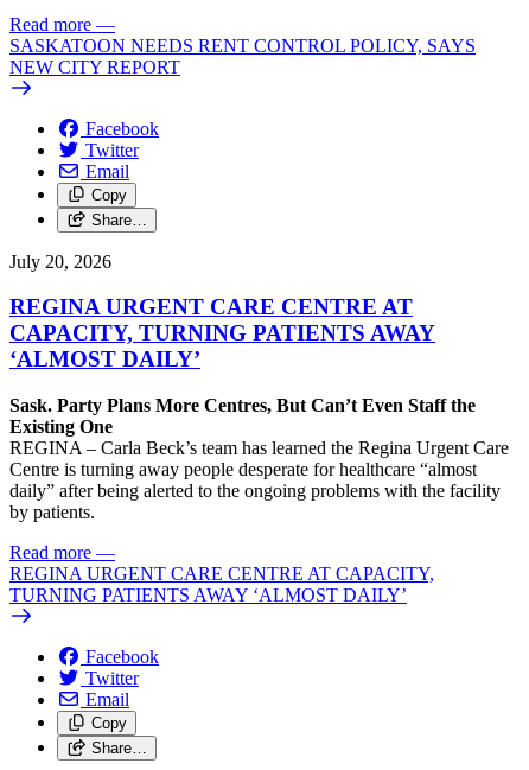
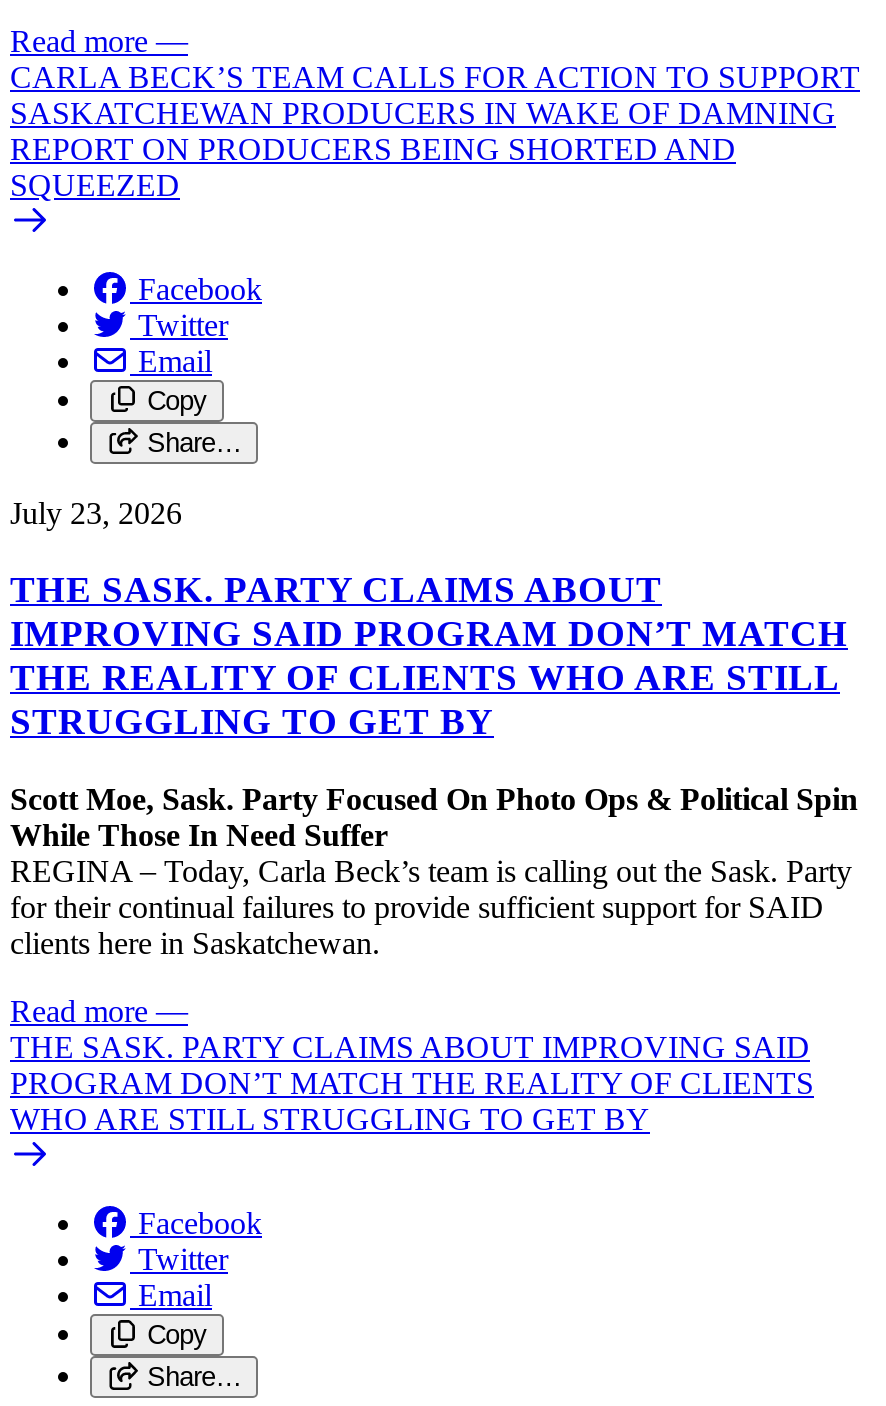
[9,35,476,77] SASKATOON NEEDS RENT CONTROL POLICY, SAYS | NEW CITY REPORT -> [10,59,860,201] CARLA BECK’S TEAM CALLS FOR ACTION TO SUPPORT | SASKATCHEWAN PRODUCERS IN WAKE OF DAMNING | REPORT ON PRODUCERS BEING SHORTED AND | SQUEEZED
[9,251,111,271] July 20, 2026 -> [10,495,182,529] July 23, 2026
[9,295,435,372] REGINA URGENT CARE CENTRE AT | CAPACITY, TURNING PATIENTS AWAY | ‘ALMOST DAILY’ -> [10,569,848,743] THE SASK. PARTY CLAIMS ABOUT | IMPROVING SAID PROGRAM DON’T MATCH | THE REALITY OF CLIENTS WHO ARE STILL | STRUGGLING TO GET BY
[9,395,509,522] Sask. Party Plans More Centres, But Can’t Even Staff the | Existing One | REGINA – Carla Beck’s team has learned the Regina Urgent Care | Centre is turning away people desperate for healthcare “almost | daily” after being alerted to the ongoing problems with the facility | by patients. -> [10,782,858,960] Scott Moe, Sask. Party Focused On Photo Ops & Political Spin | While Those In Need Suffer | REGINA – Today, Carla Beck’s team is calling out the Sask. Party | for their continual failures to provide sufficient support for SAID | clients here in Saskatchewan.
[9,564,434,605] REGINA URGENT CARE CENTRE AT CAPACITY, | TURNING PATIENTS AWAY ‘ALMOST DAILY’ -> [10,1030,814,1136] THE SASK. PARTY CLAIMS ABOUT IMPROVING SAID | PROGRAM DON’T MATCH THE REALITY OF CLIENTS | WHO ARE STILL STRUGGLING TO GET BY

